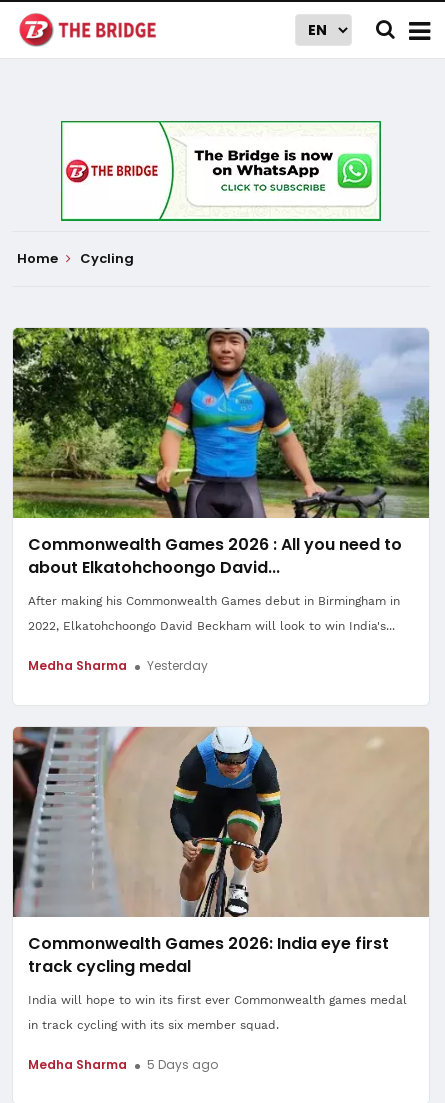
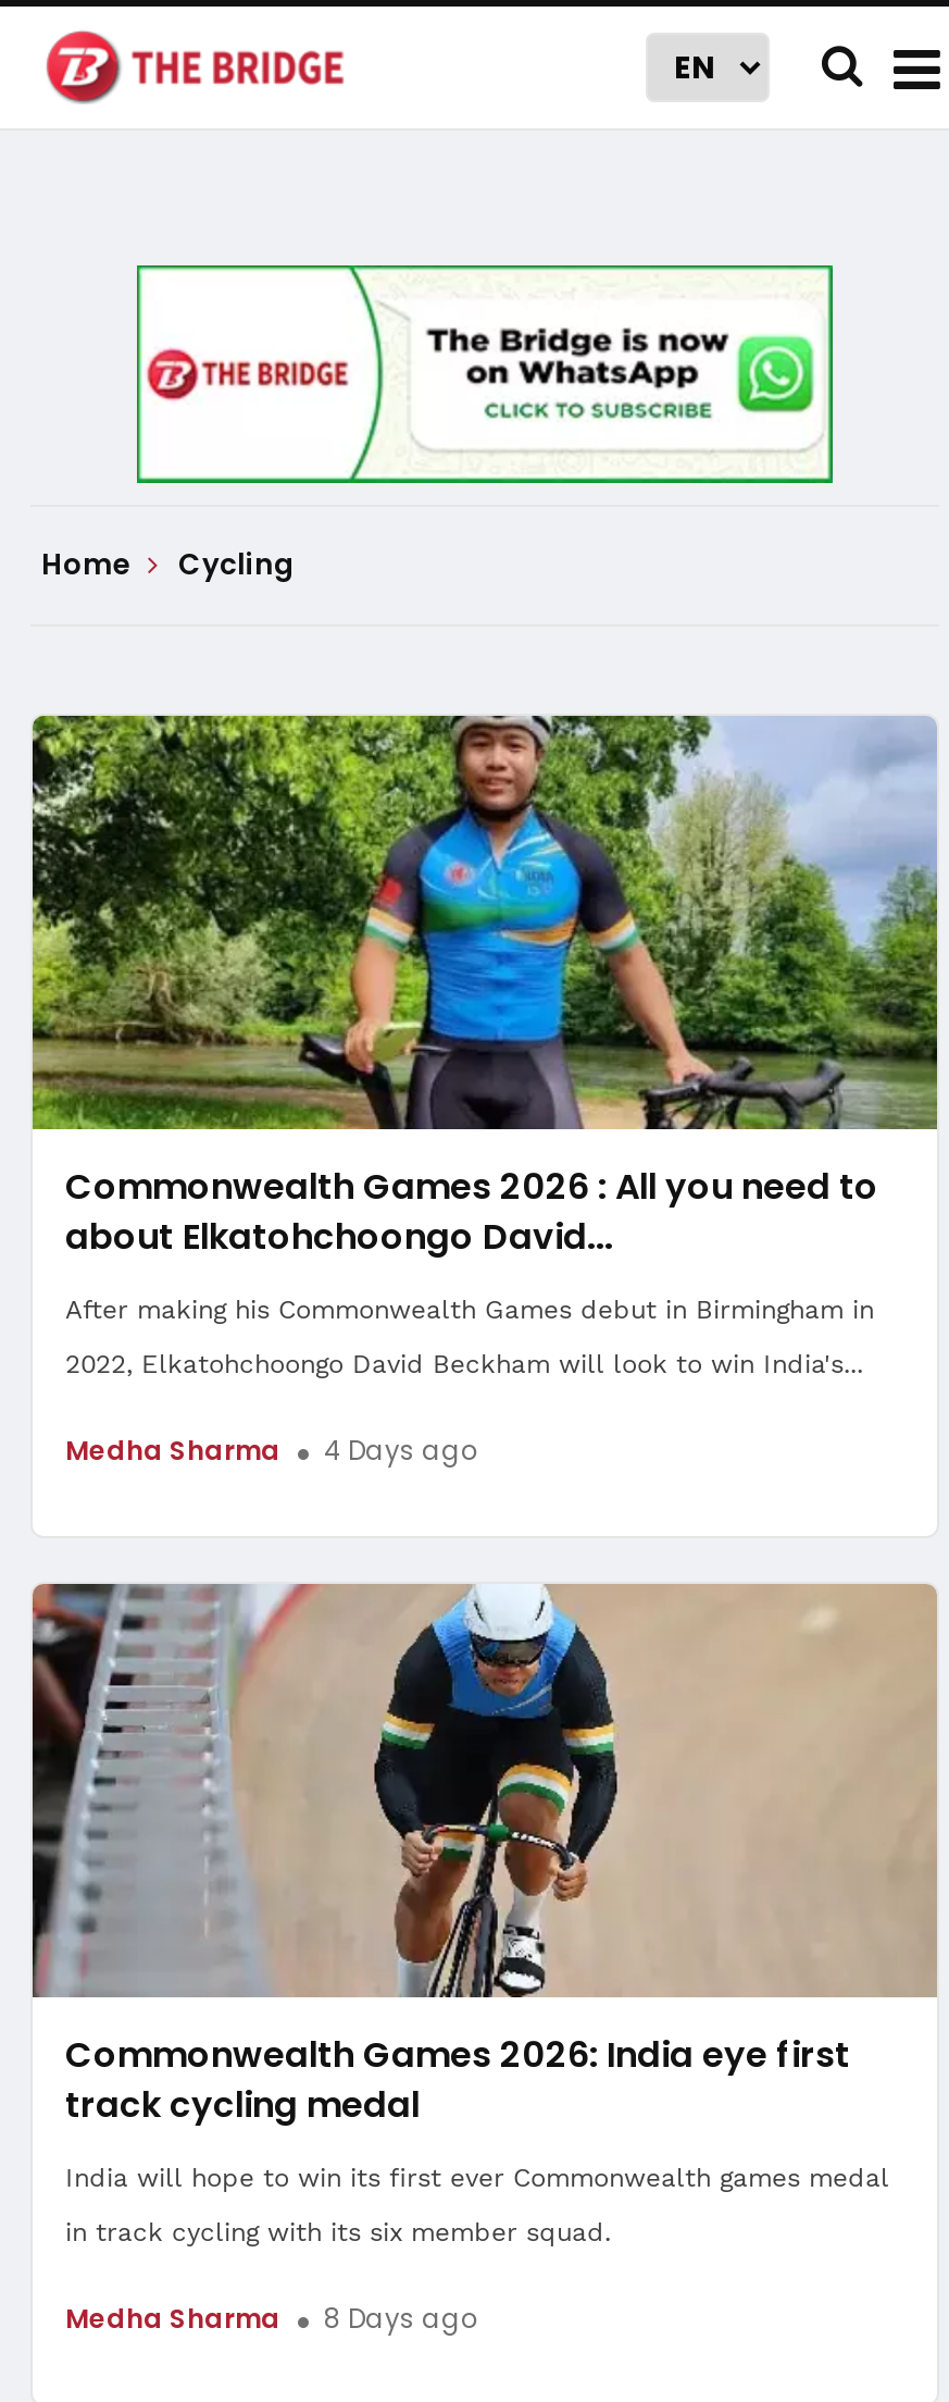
[147,657,208,674] Yesterday -> [324,1432,478,1469] 4 Days ago
[28,1056,218,1073] Medha Sharma 5 Days ago -> [65,2300,478,2337] Medha Sharma 8 Days ago

